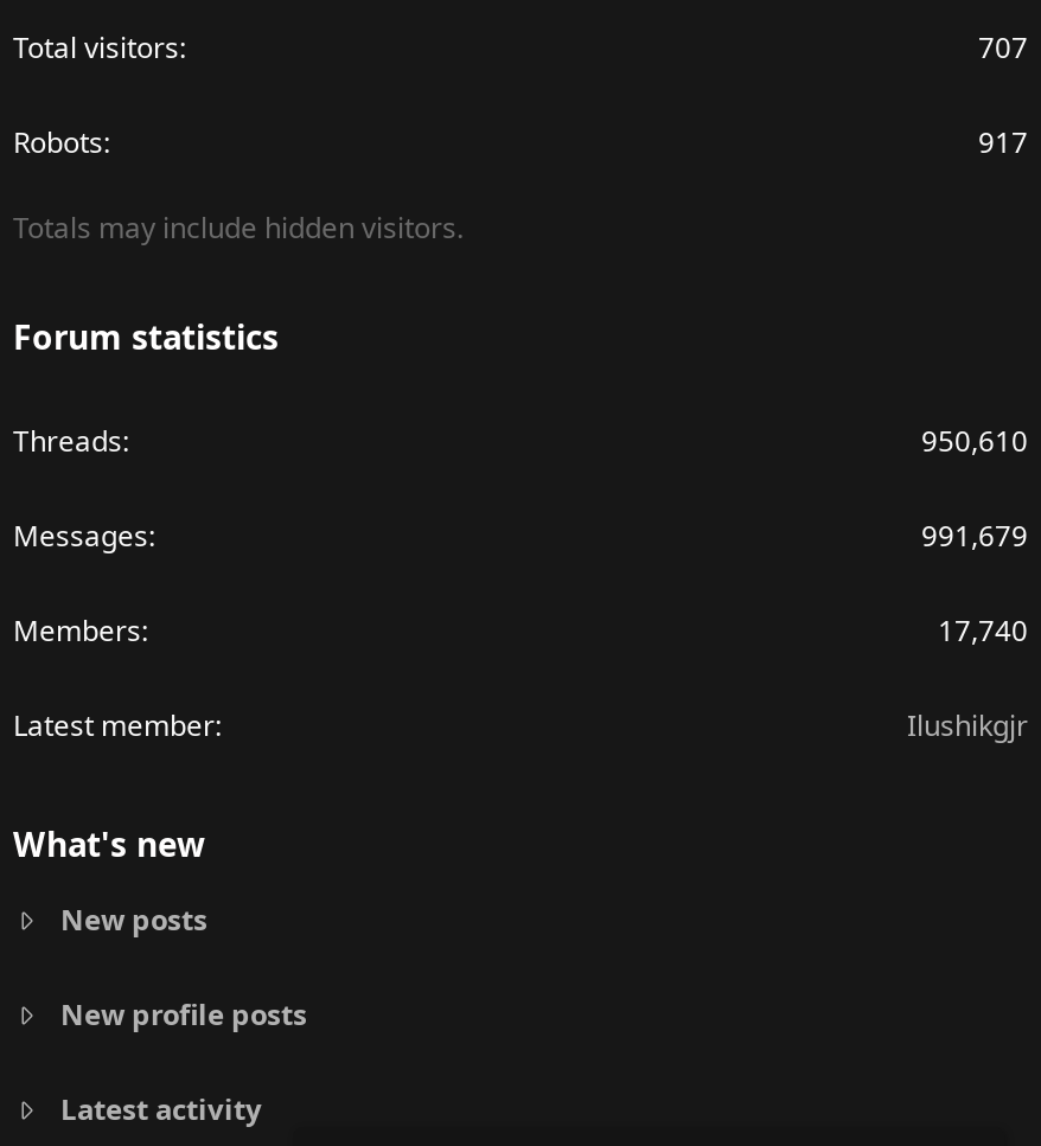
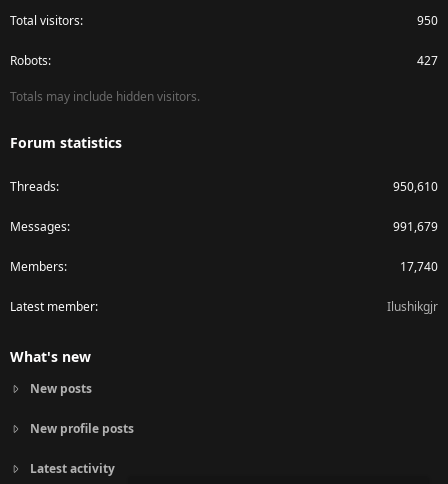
[978,27,1028,68] 707 -> [417,12,438,29] 950
[978,122,1028,163] 917 -> [417,52,438,69] 427

